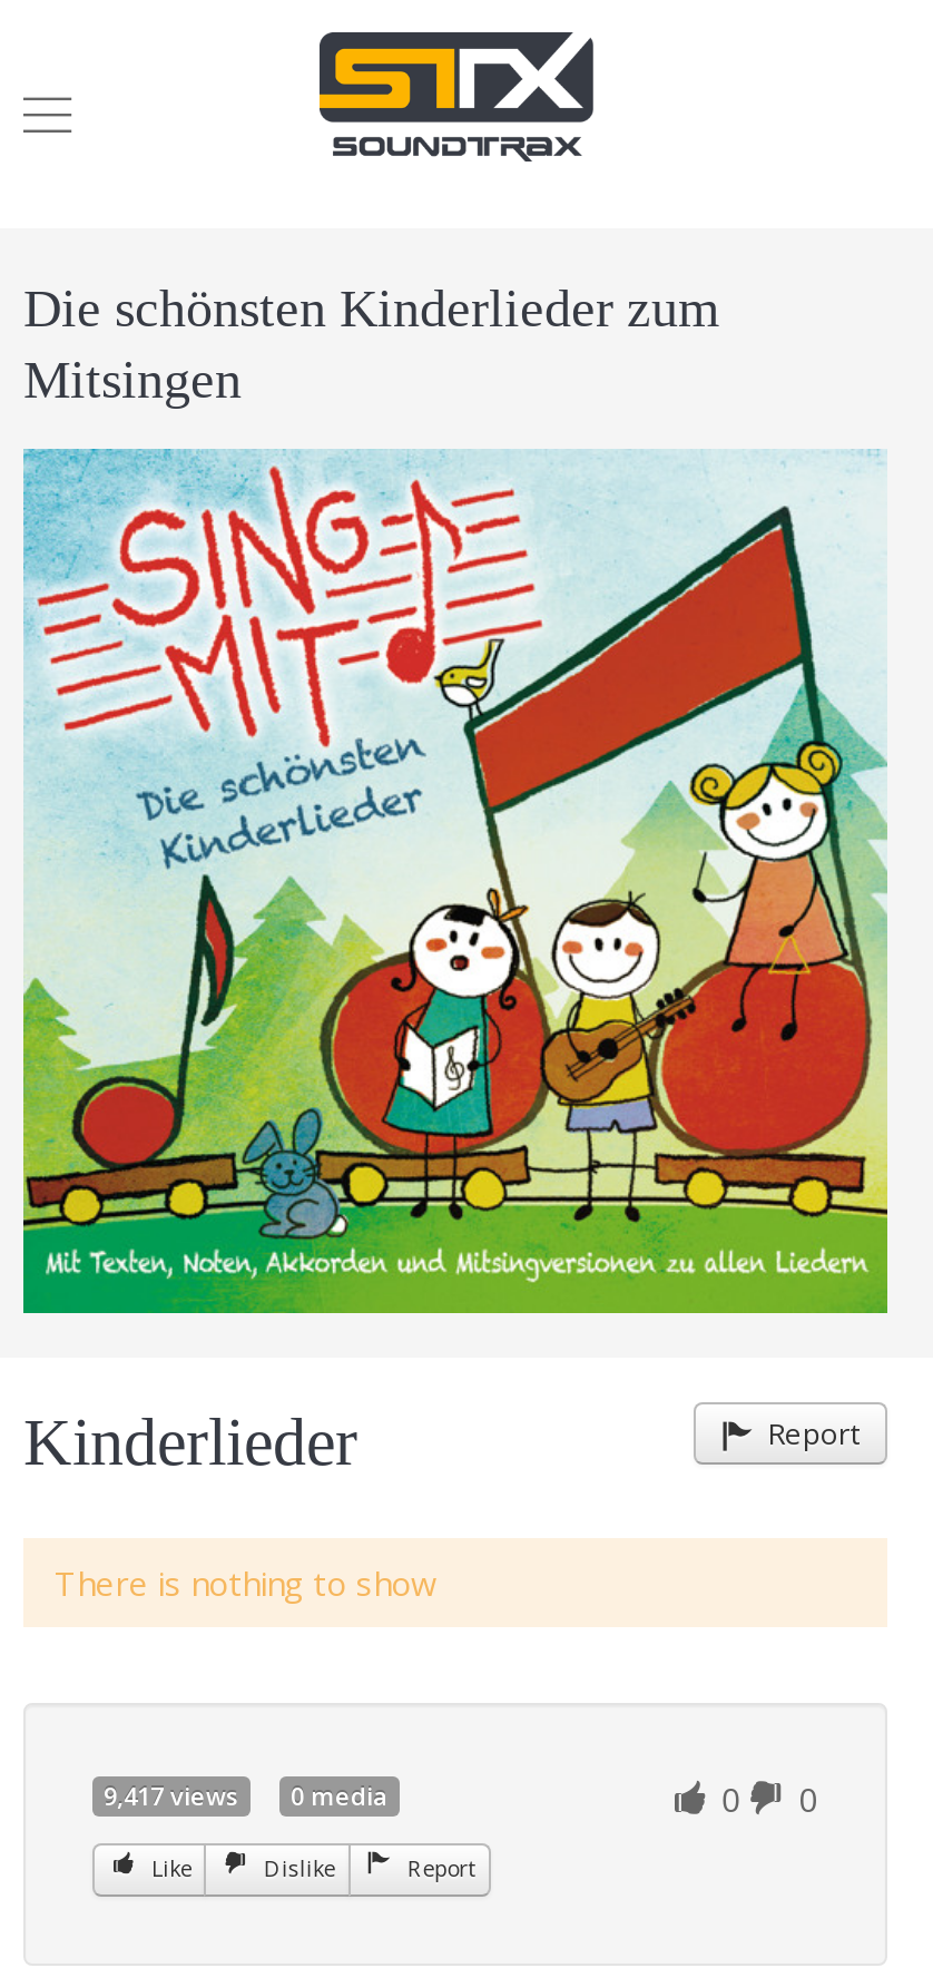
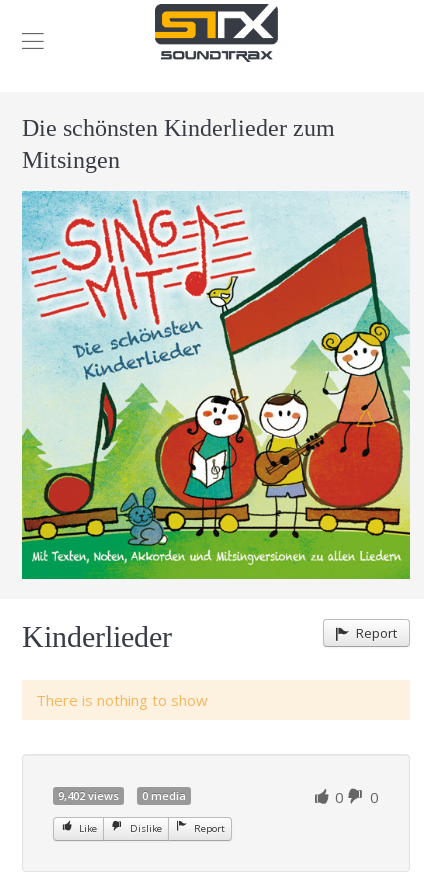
[104,1779,389,1812] 9,417 views 0 media -> [58,788,186,803] 9,402 views 0 media

